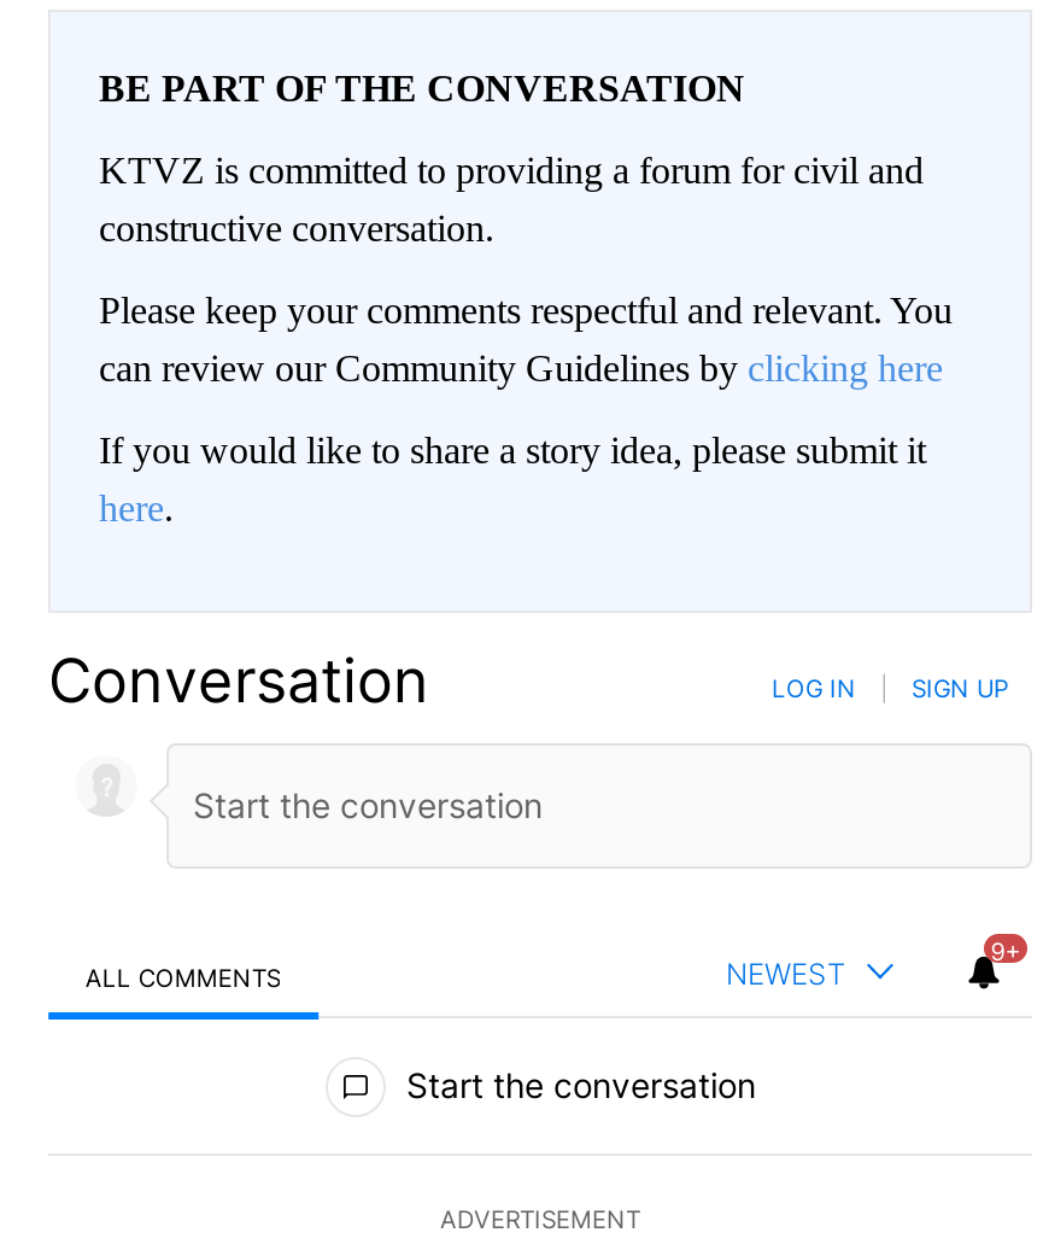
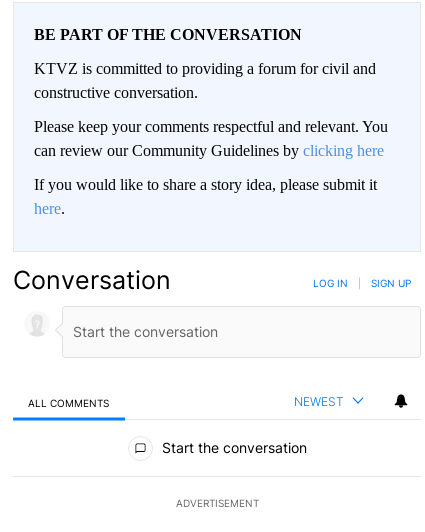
[990,937,1022,966] 9+ -> none

